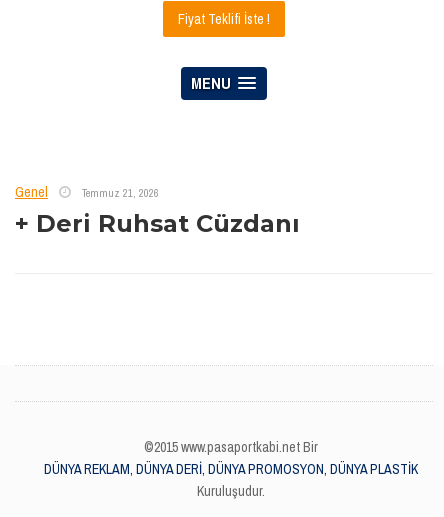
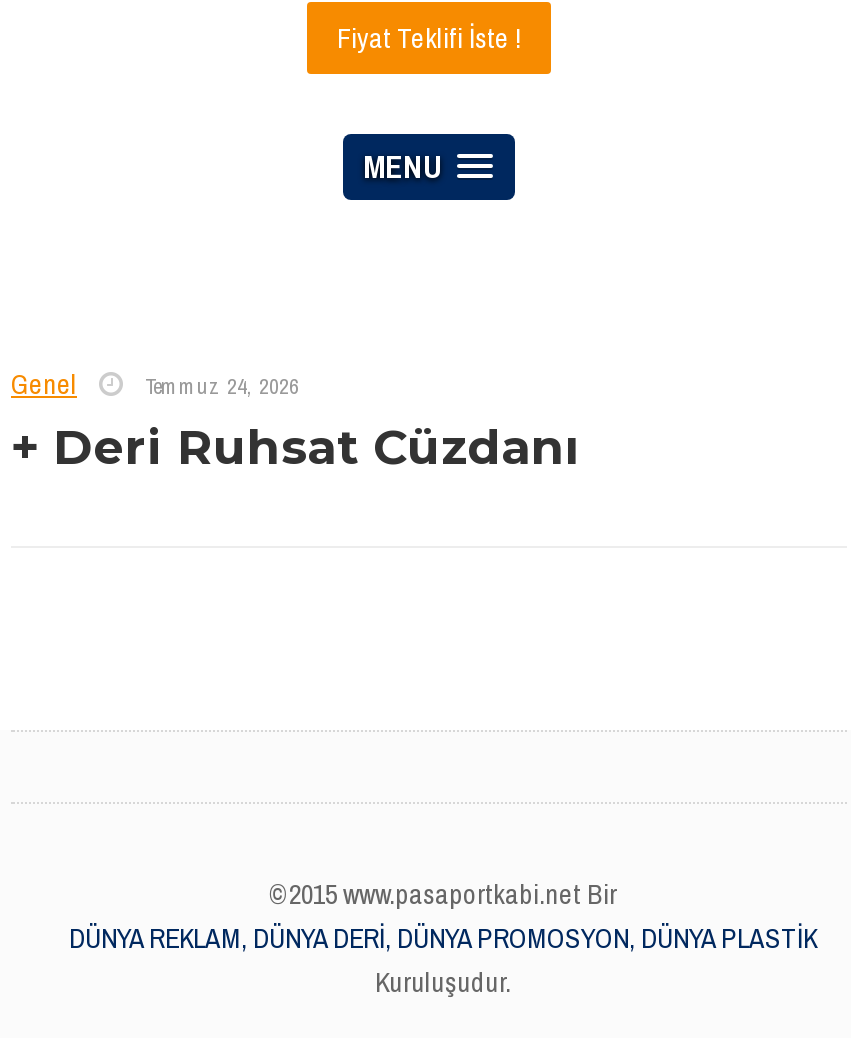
[82,186,159,200] Temmuz 21, 2026 -> [145,372,299,400] Temmuz 24, 2026

